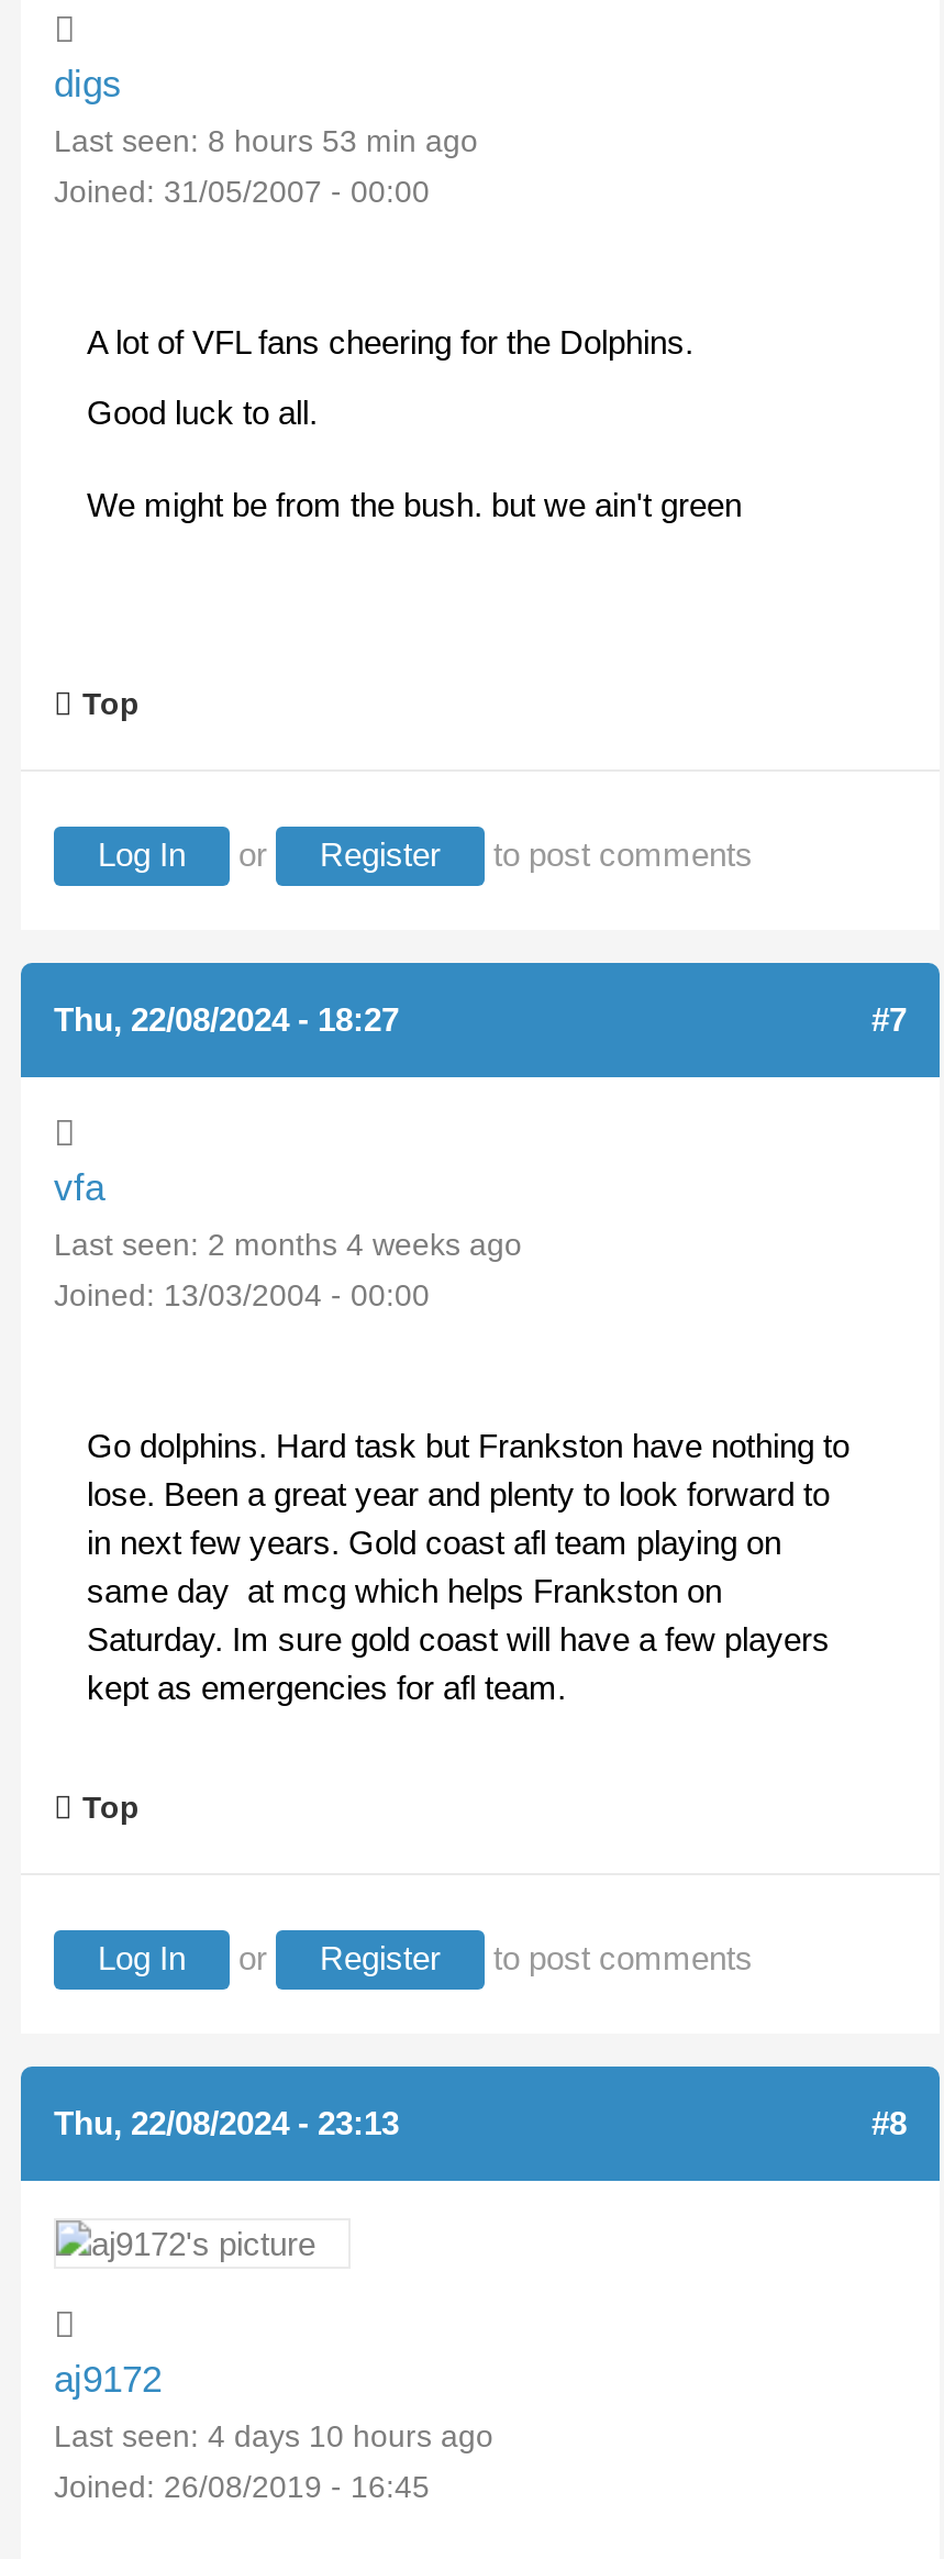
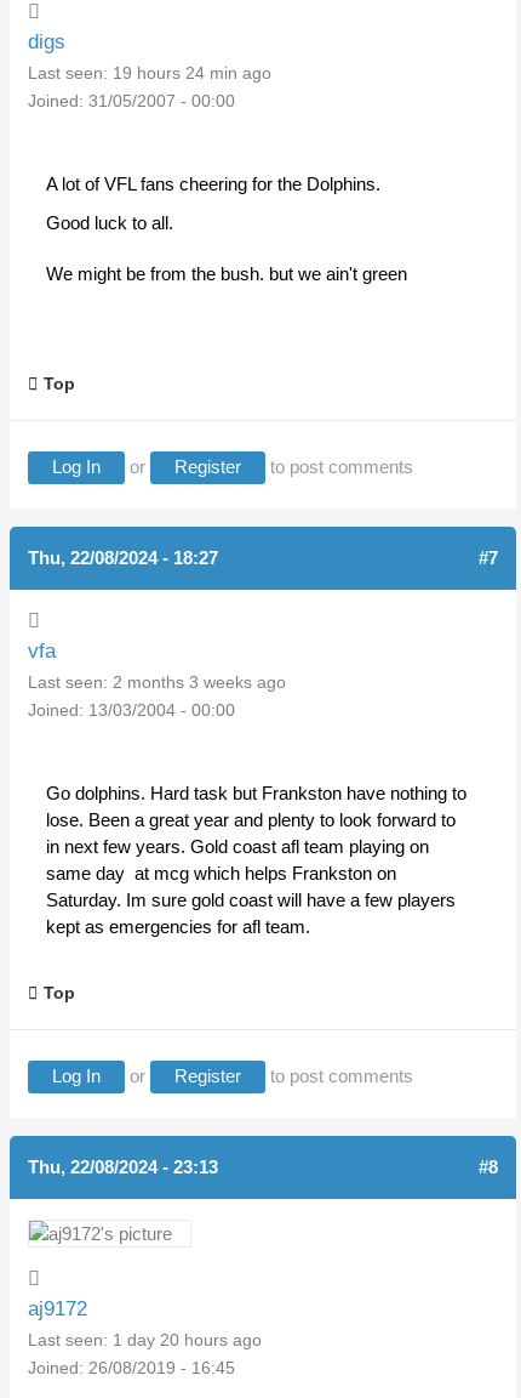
[54,122,478,157] Last seen: 8 hours 53 min ago -> [28,62,271,82] Last seen: 19 hours 24 min ago
[54,1226,522,1261] Last seen: 2 months 4 weeks ago -> [28,672,286,691] Last seen: 2 months 3 weeks ago
[54,2417,493,2452] Last seen: 4 days 10 hours ago -> [28,1329,262,1349] Last seen: 1 day 20 hours ago

